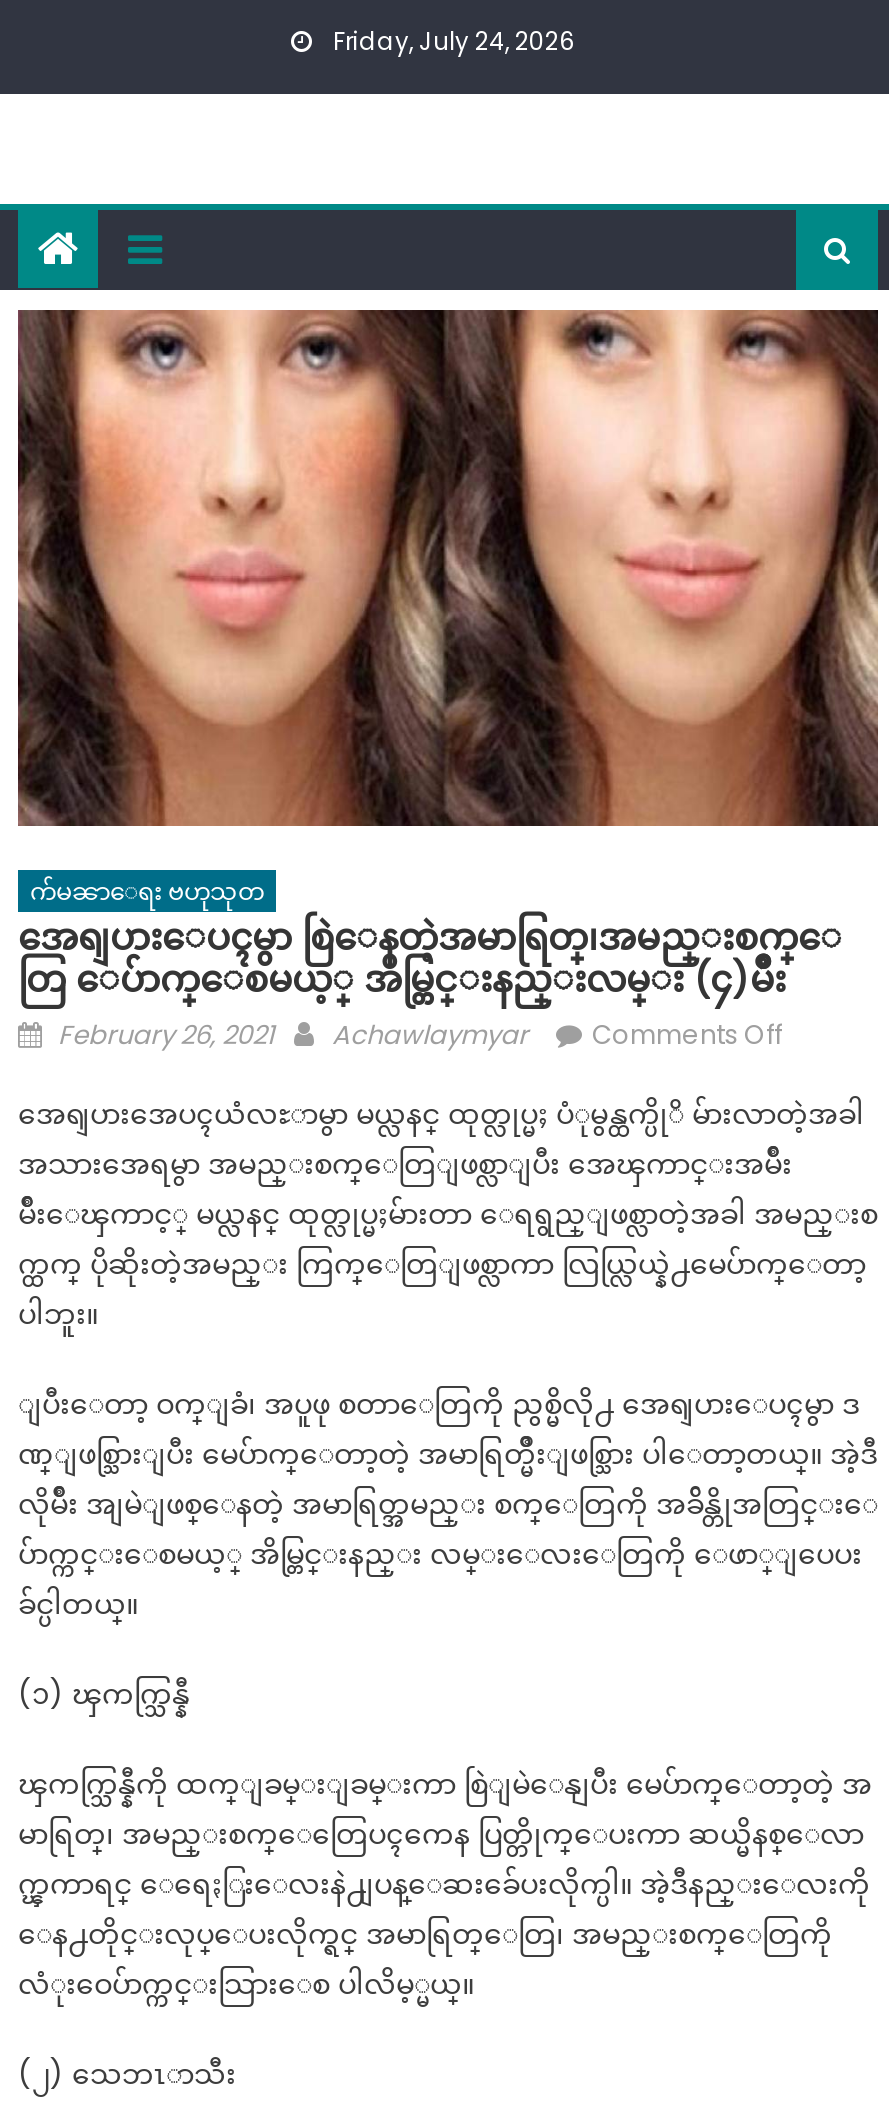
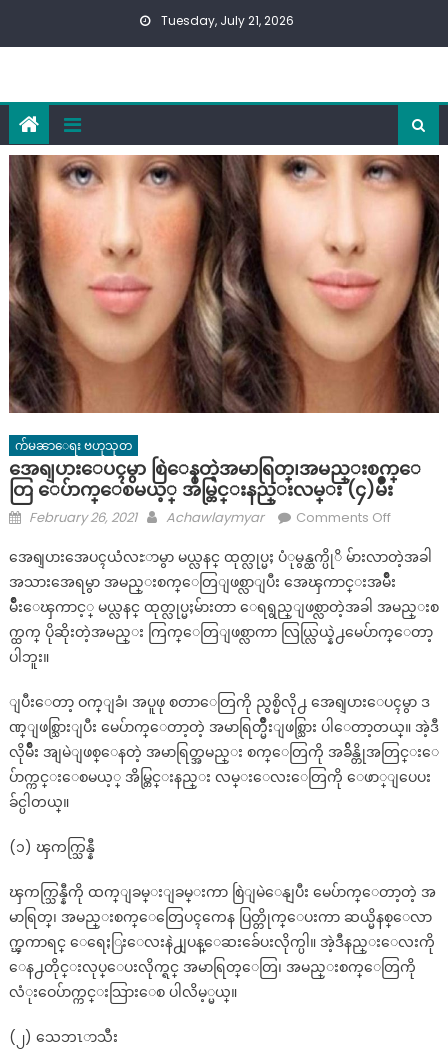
[327,24,575,58] Friday, July 24, 2026 -> [157,12,293,29] Tuesday, July 21, 2026

